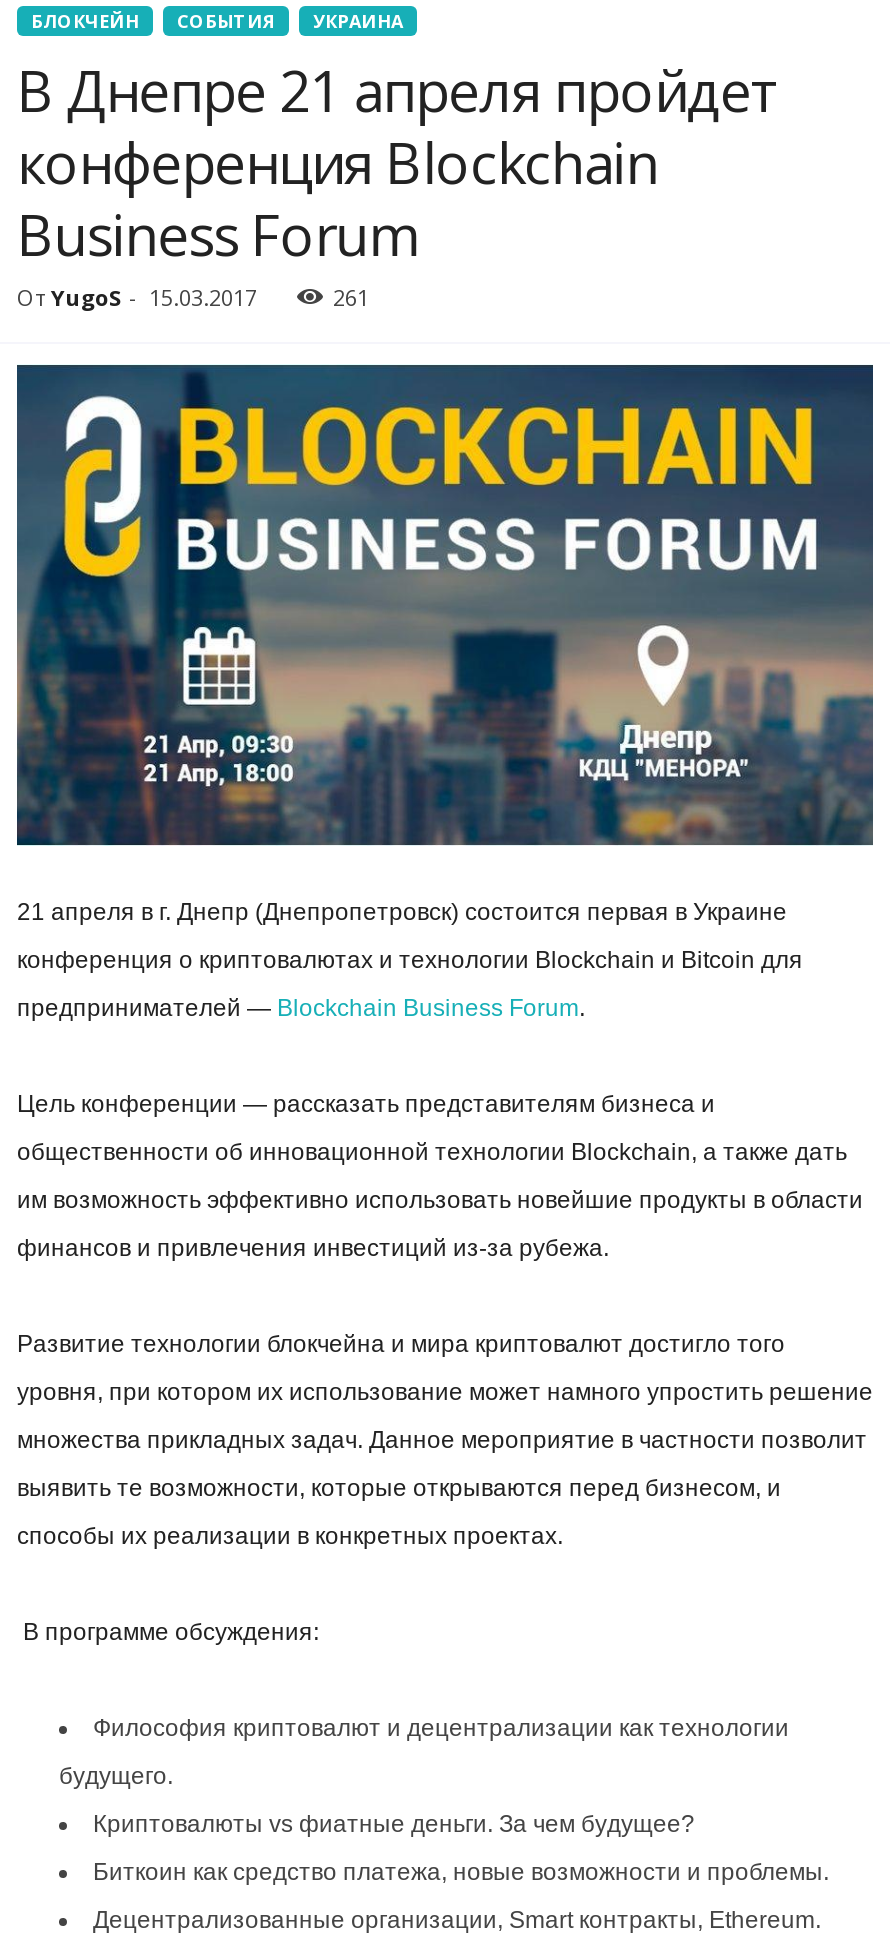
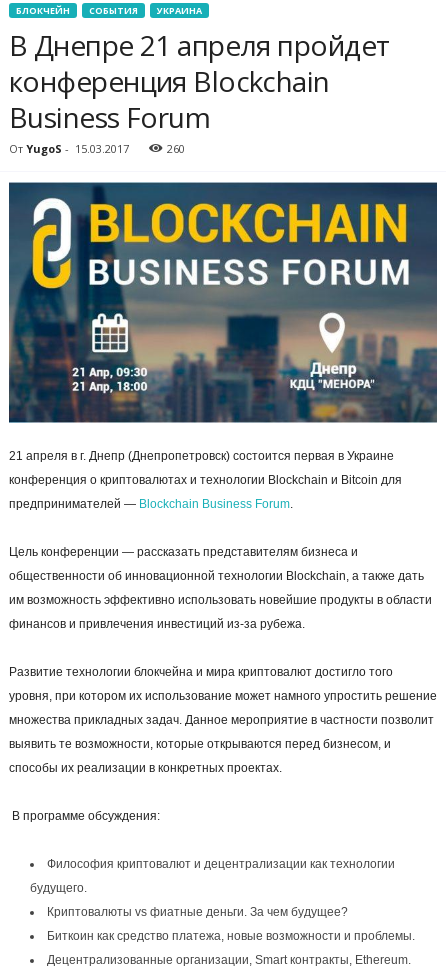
[333,282,369,312] 261 -> [167,141,185,156] 260

